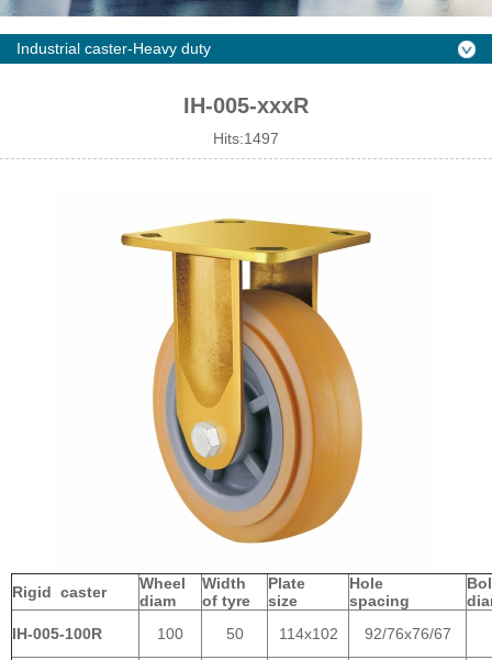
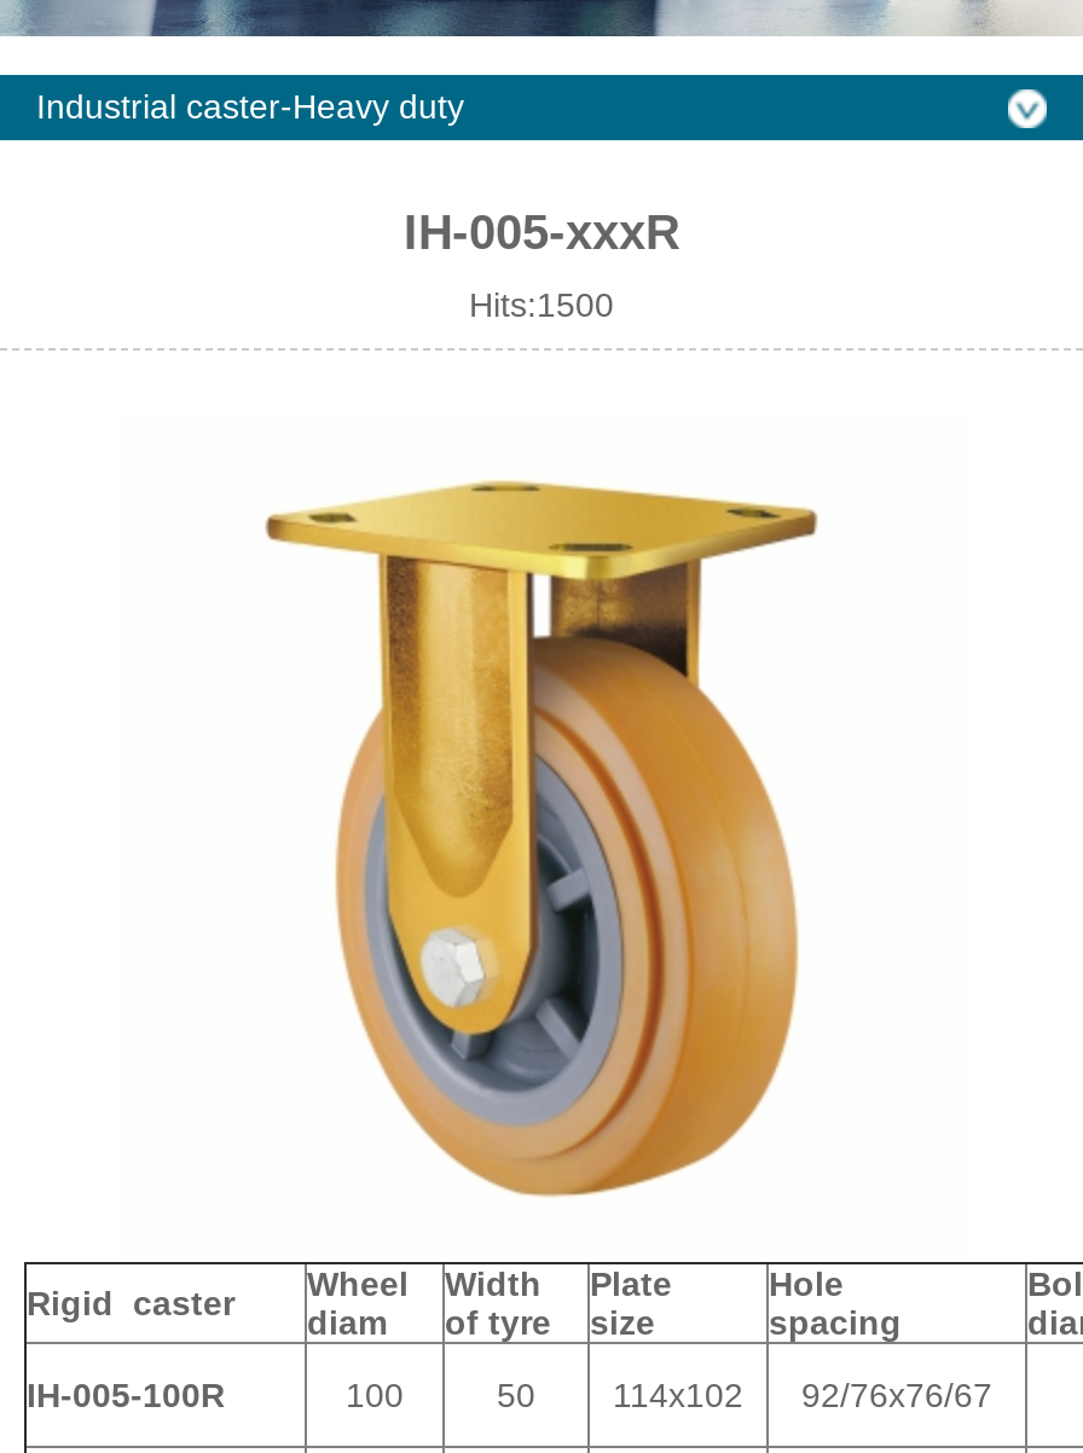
[213,130,279,147] Hits:1497 -> [469,286,614,325] Hits:1500

